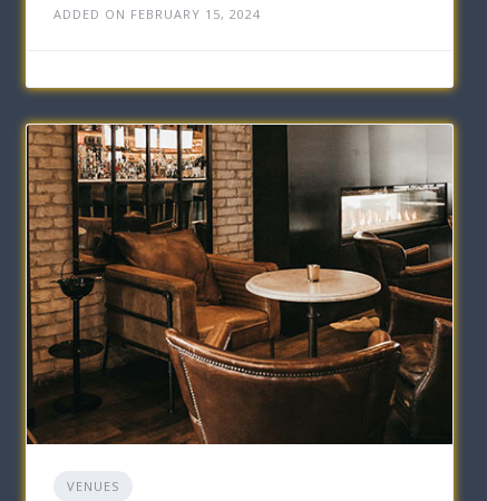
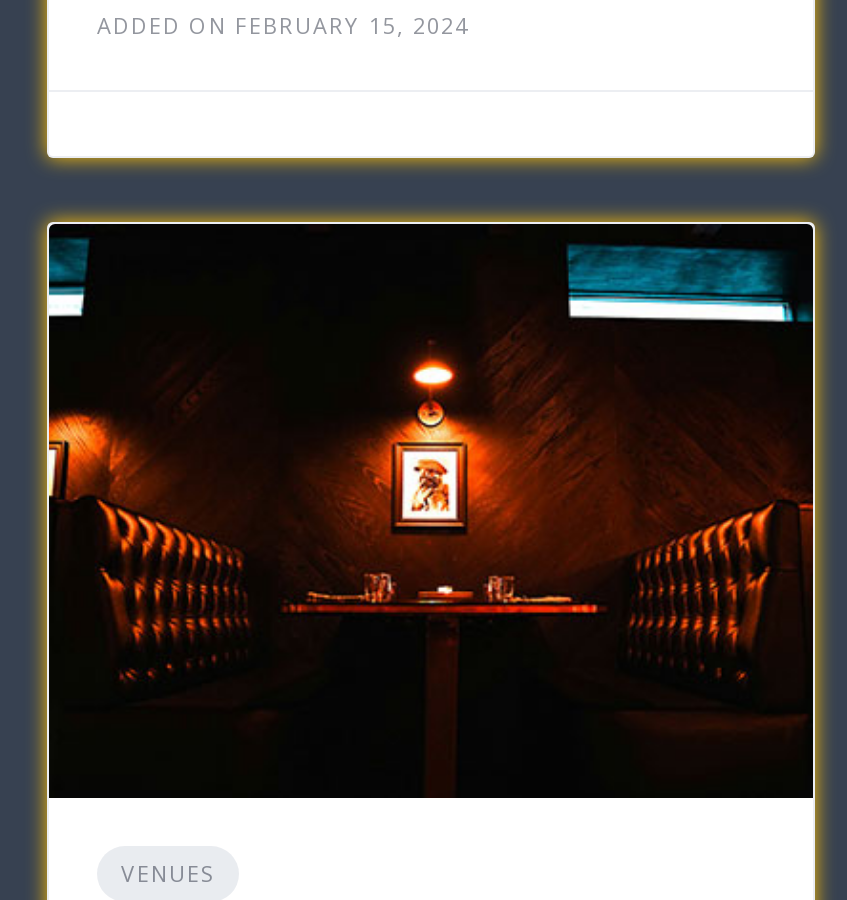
[27,124,454,445] [image] -> [47,224,813,800] [image]

